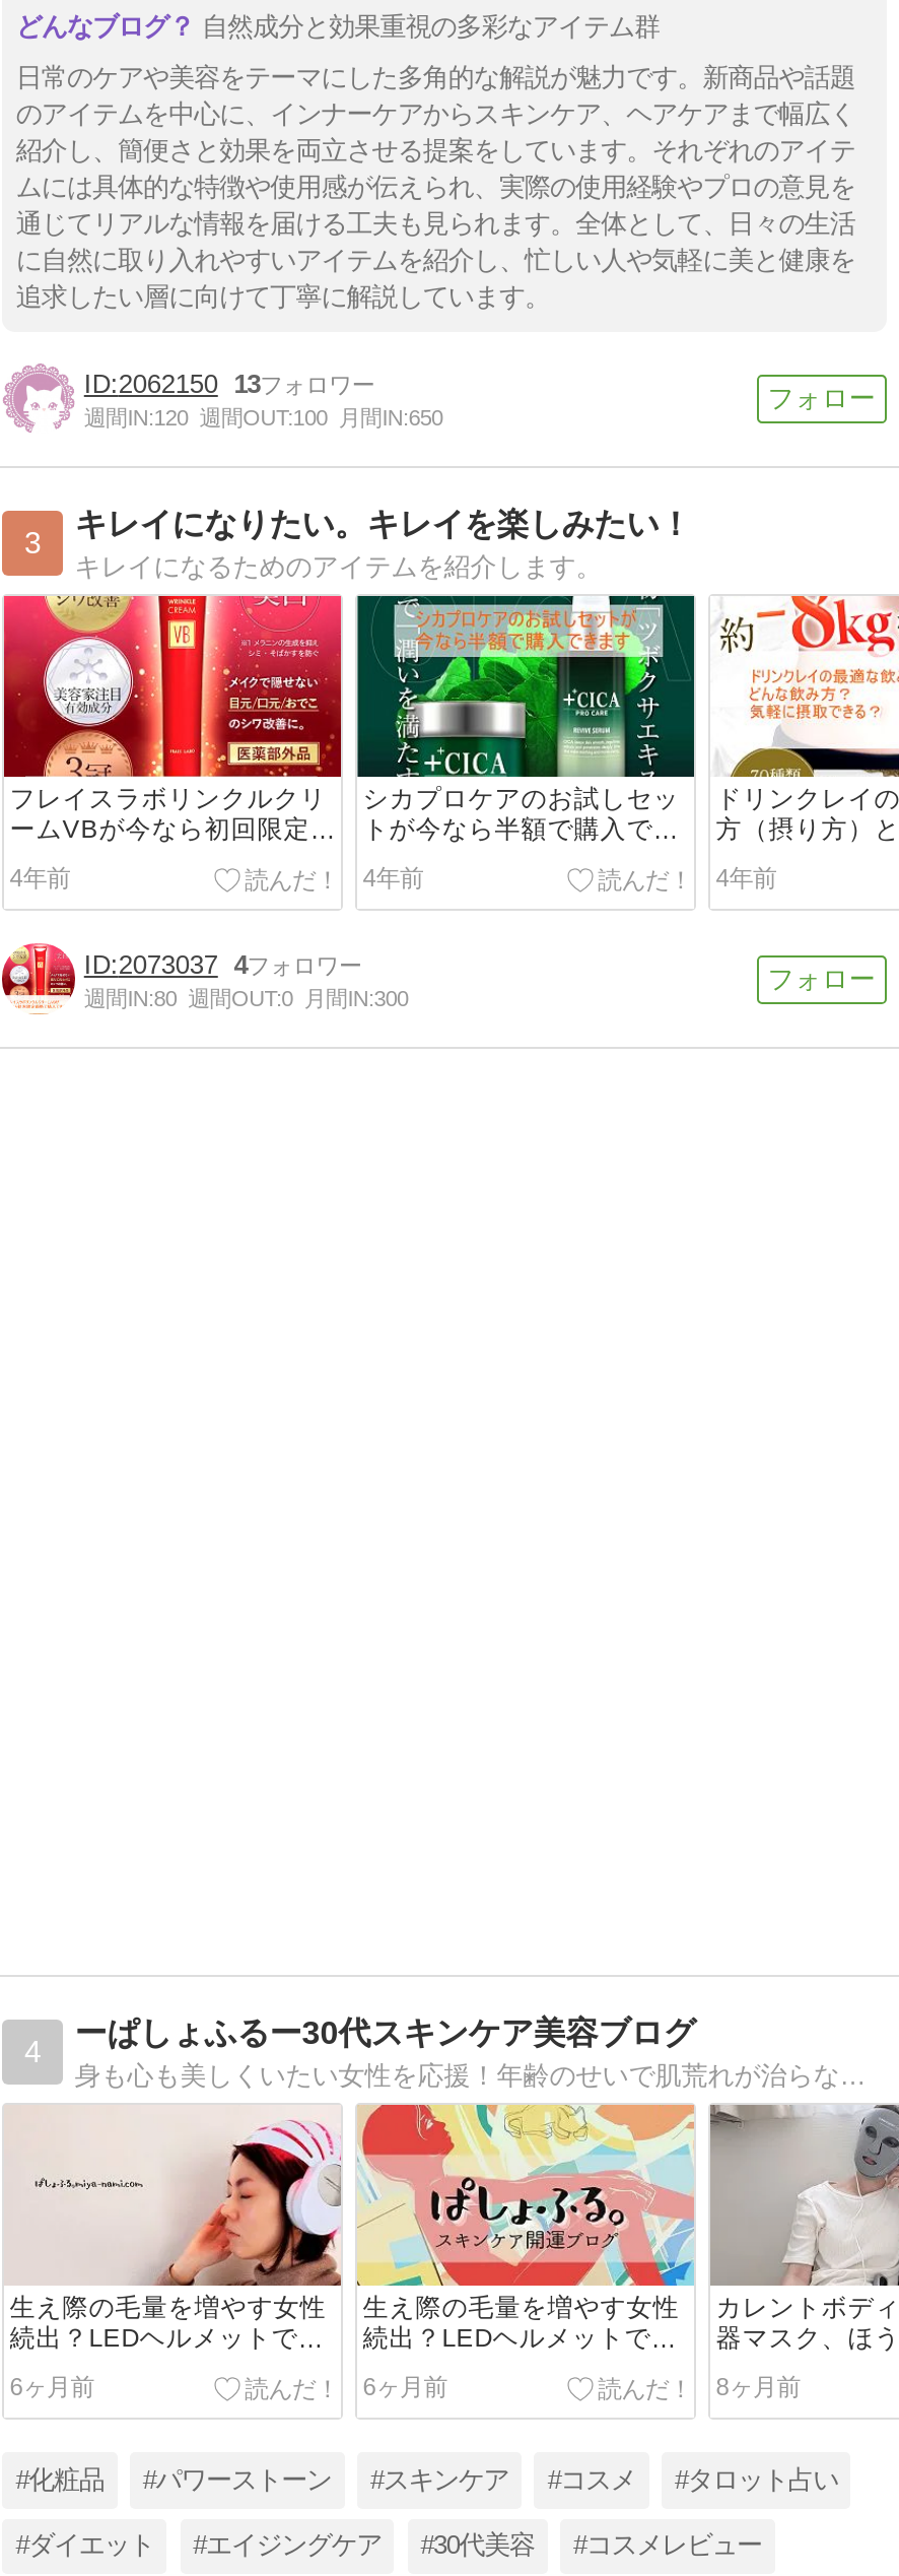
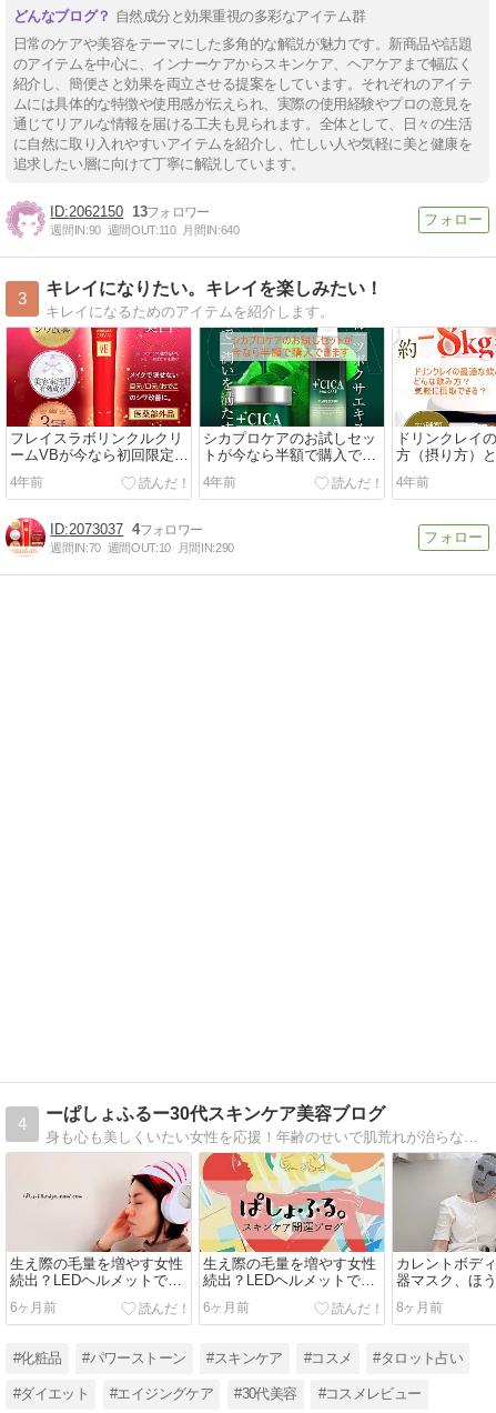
[84,406,443,430] 週間IN:120 週間OUT:100 月間IN:650 -> [50,224,239,237] 週間IN:90 週間OUT:110 月間IN:640
[84,987,408,1011] 週間IN:80 週間OUT:0 月間IN:300 -> [50,541,234,555] 週間IN:70 週間OUT:10 月間IN:290

